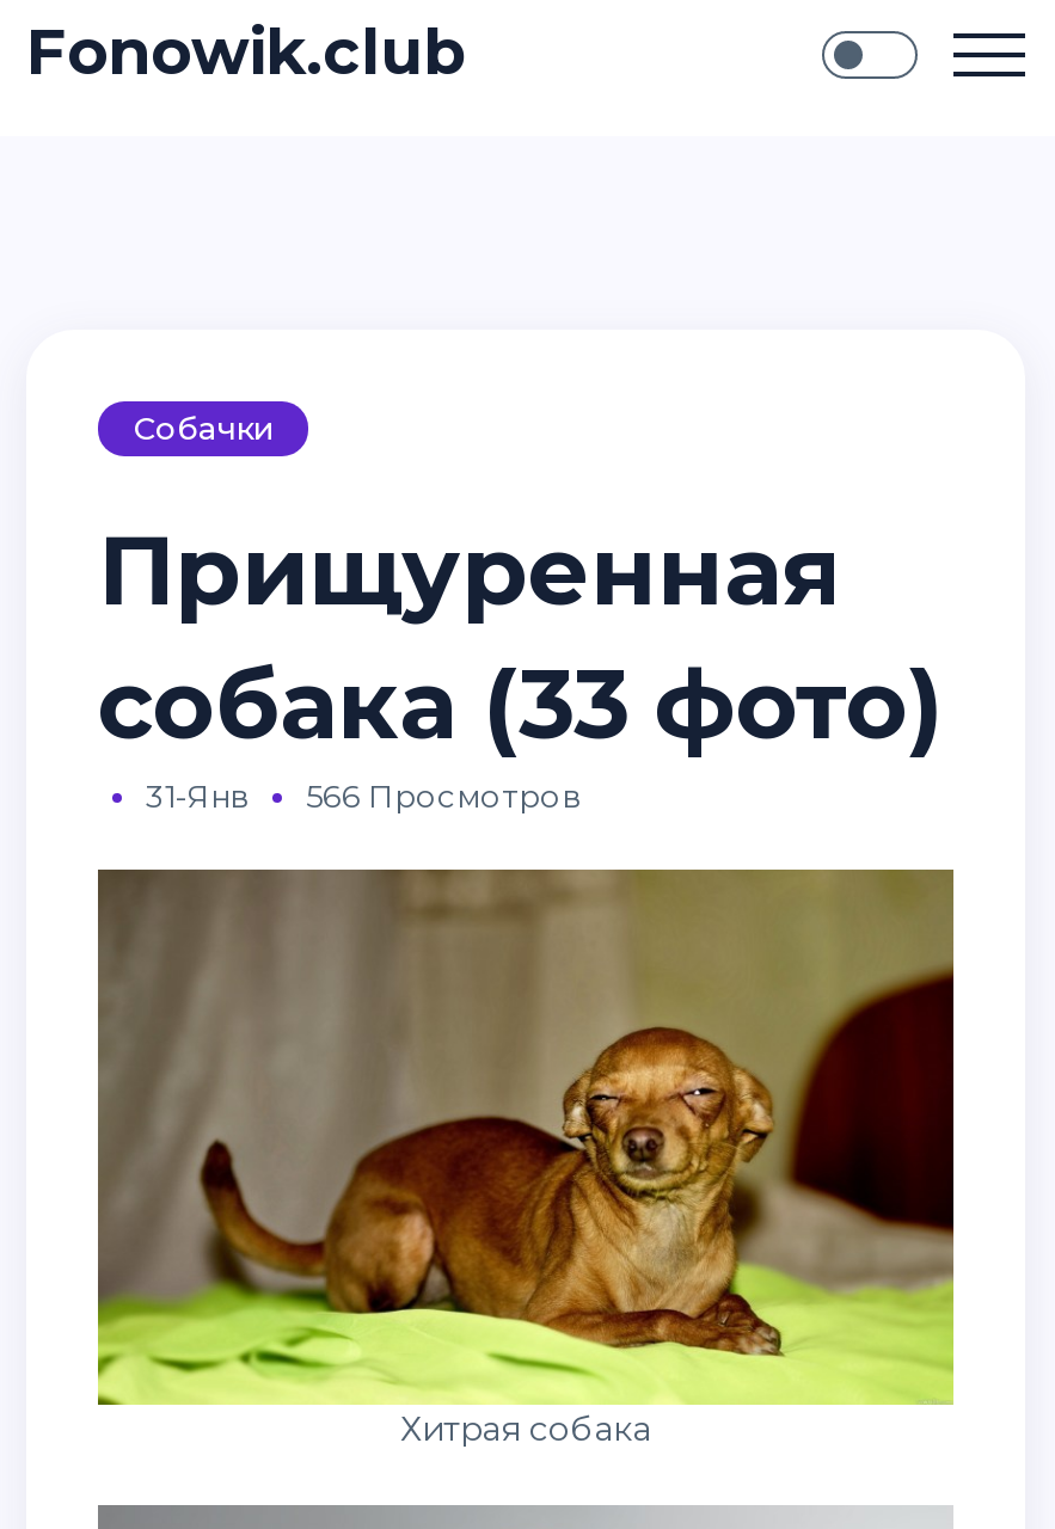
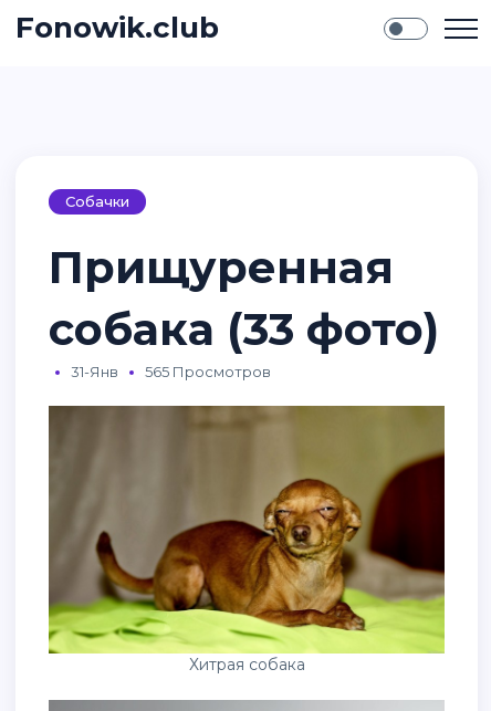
[146,776,581,815] 31-Янв 566 Просмотров -> [71,363,271,380] 31-Янв 565 Просмотров

